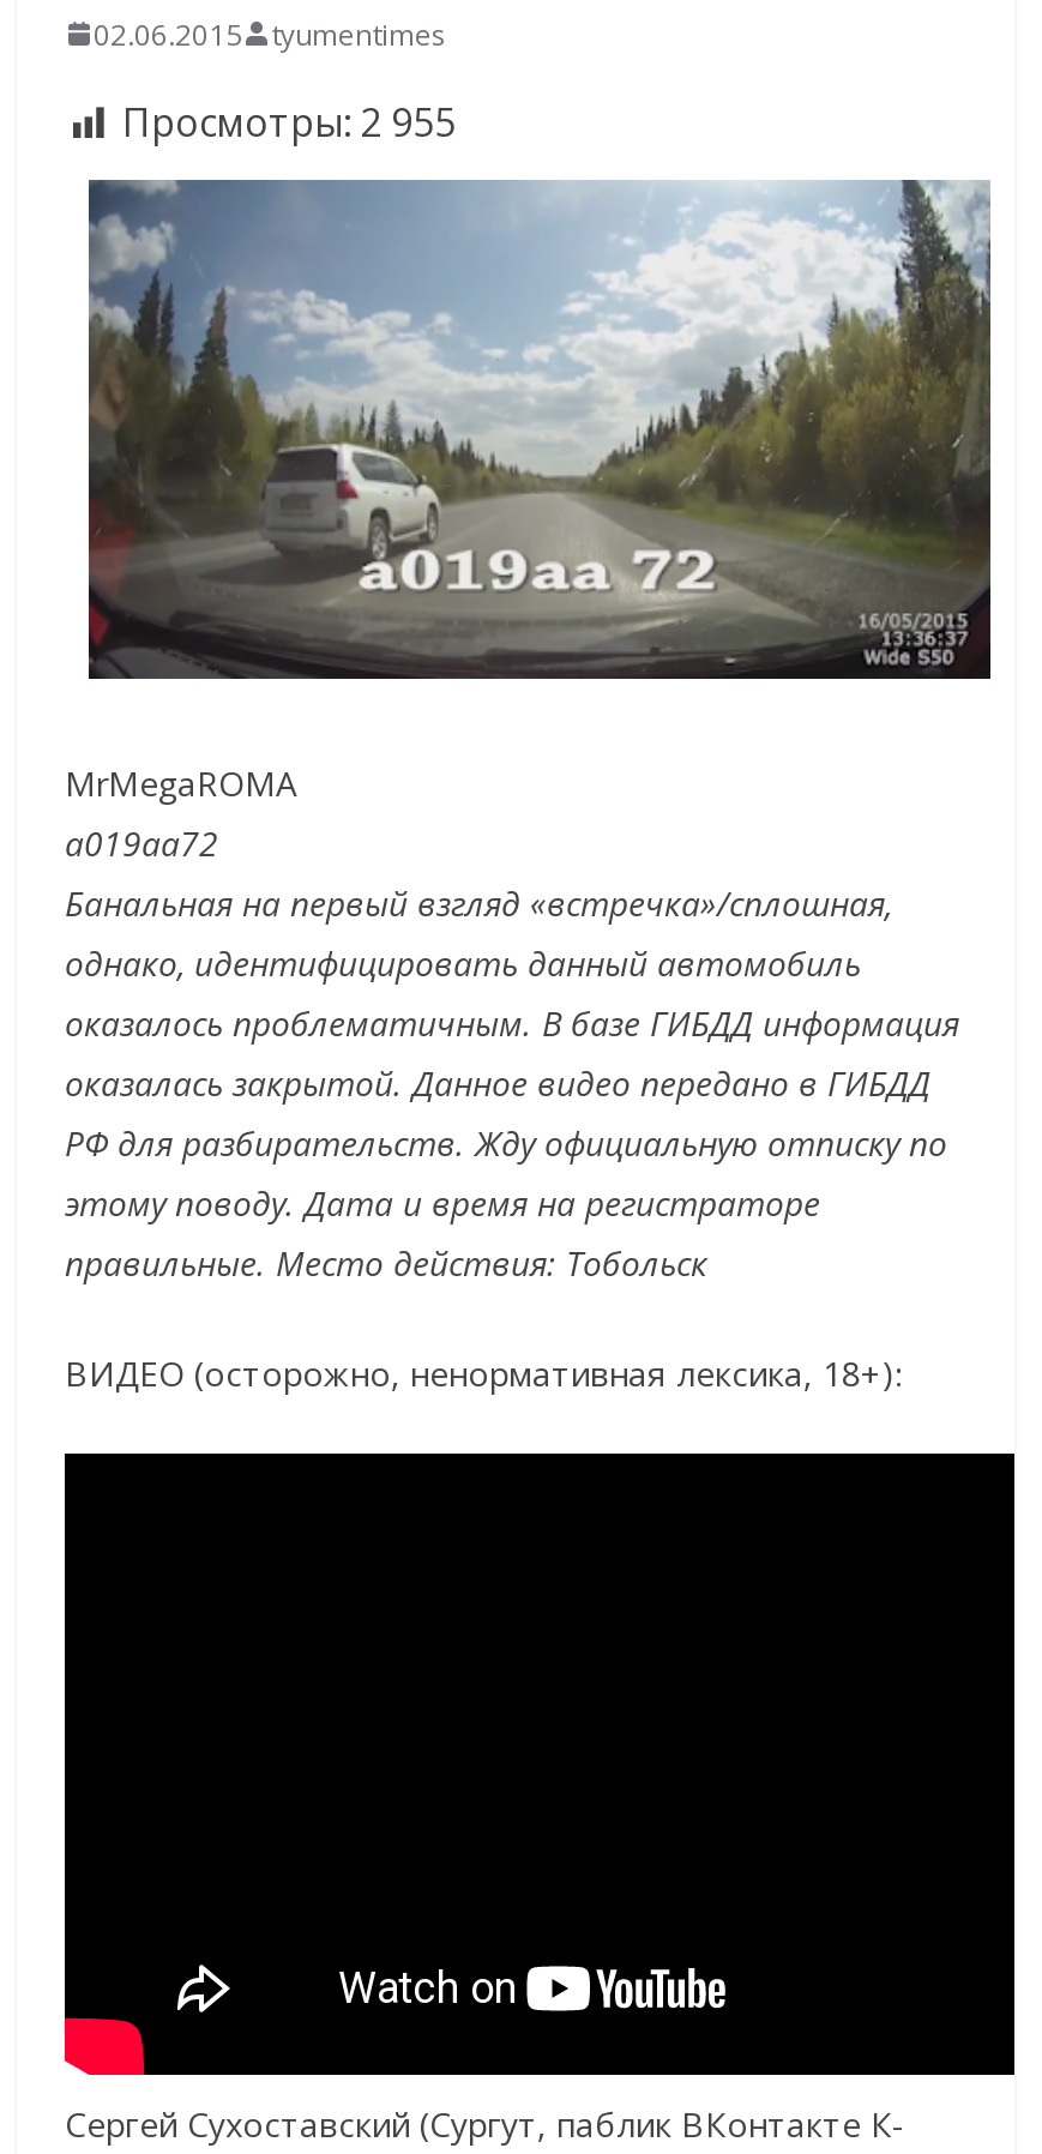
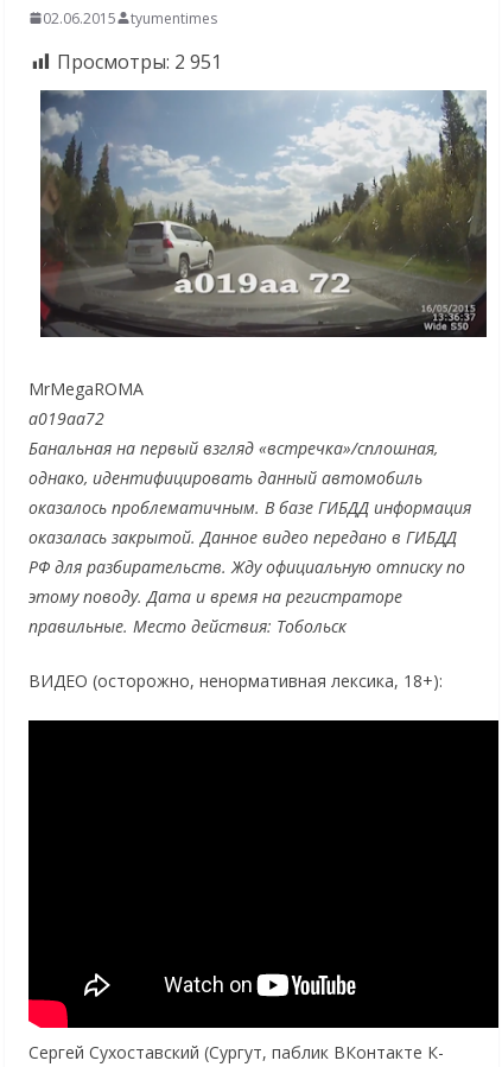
[122,96,456,149] Просмотры: 2 955 -> [57,49,222,75] Просмотры: 2 951

